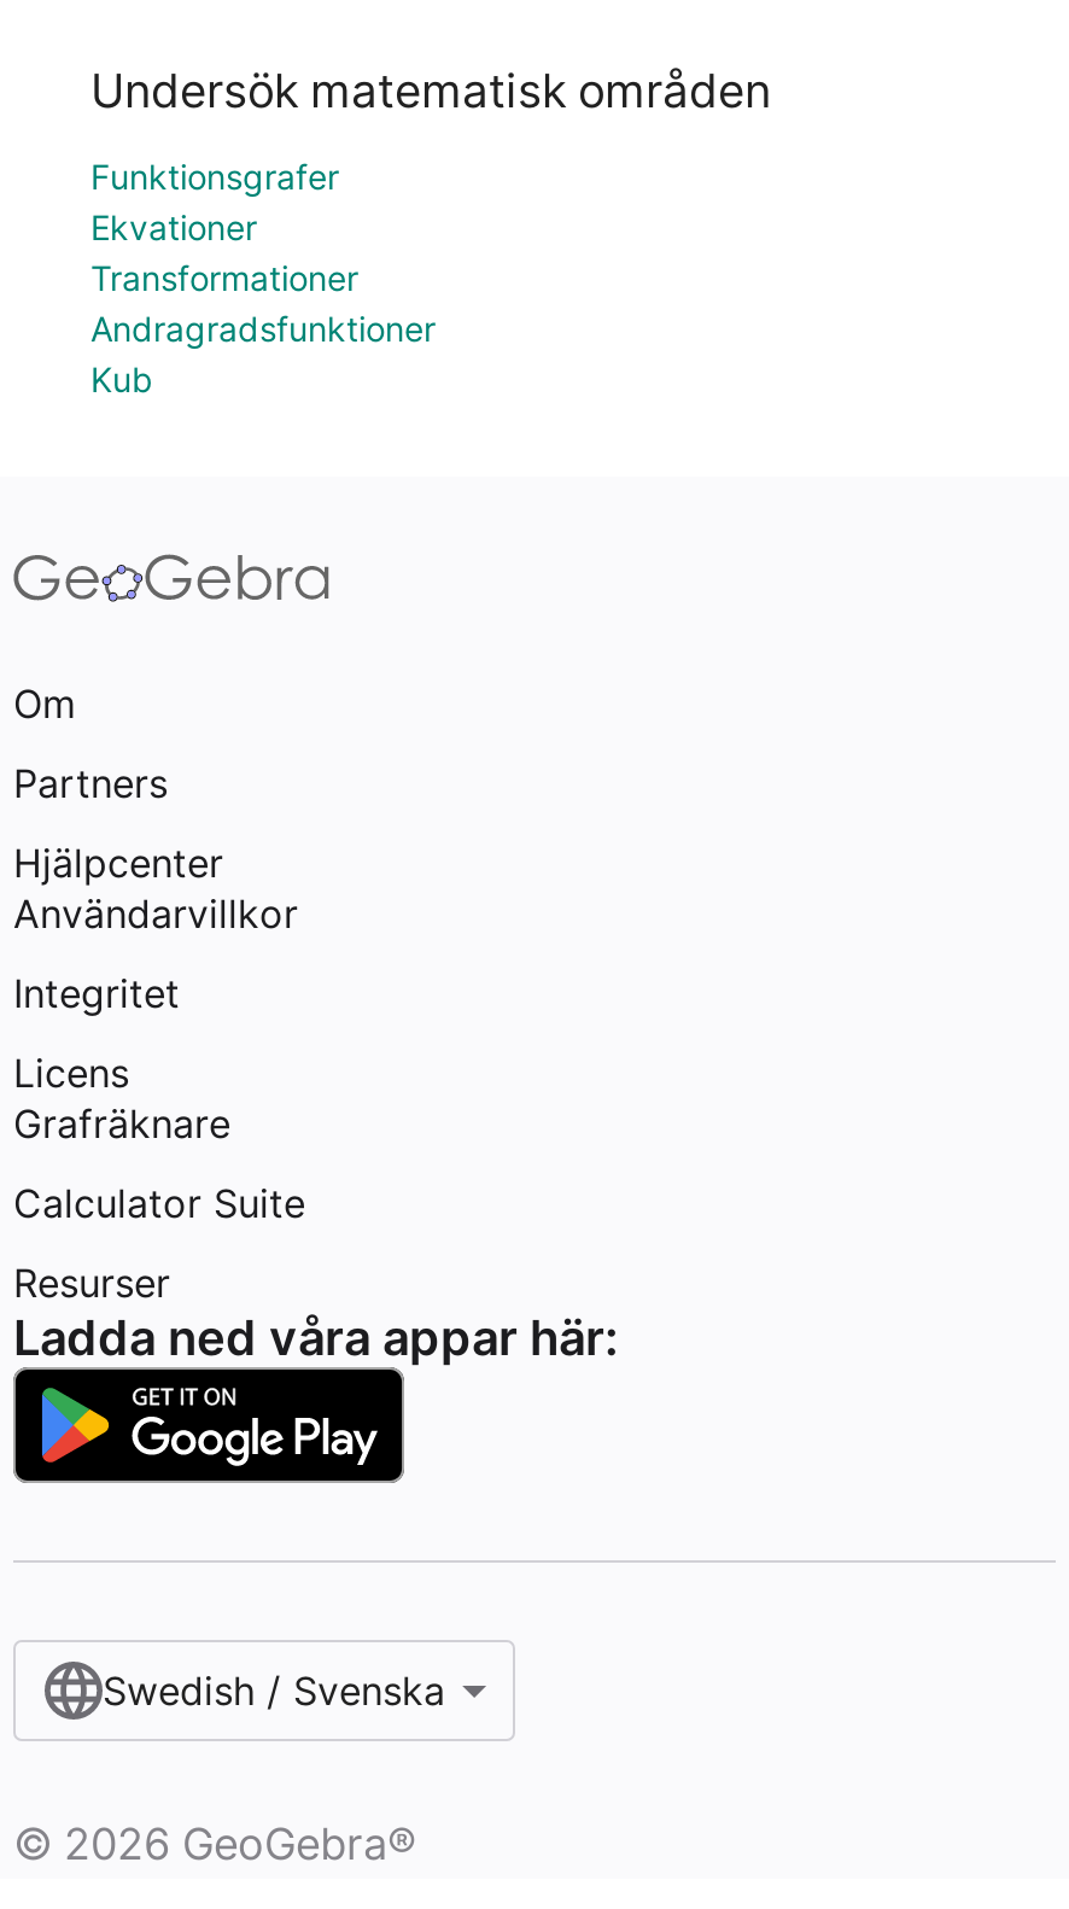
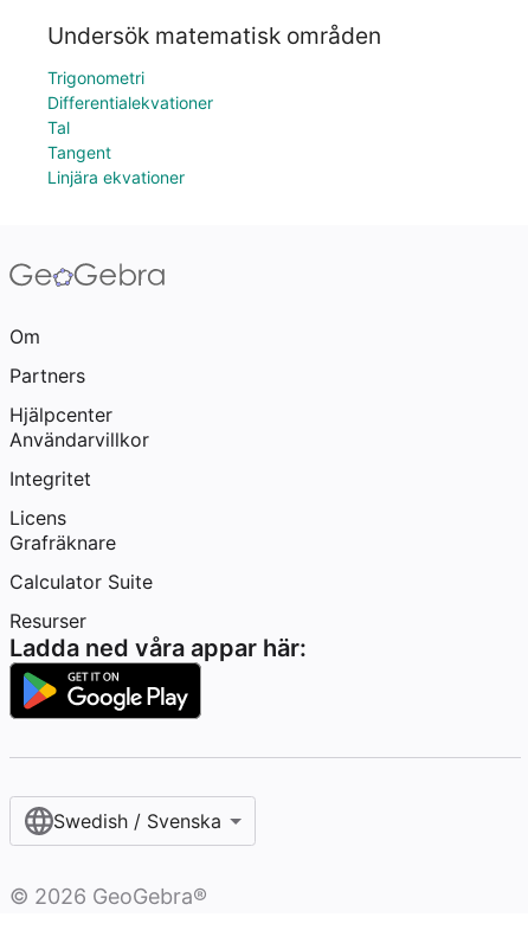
[90,156,436,399] Funktionsgrafer | Ekvationer | Transformationer | Andragradsfunktioner | Kub -> [47,68,213,187] Trigonometri | Differentialekvationer | Tal | Tangent | Linjära ekvationer

